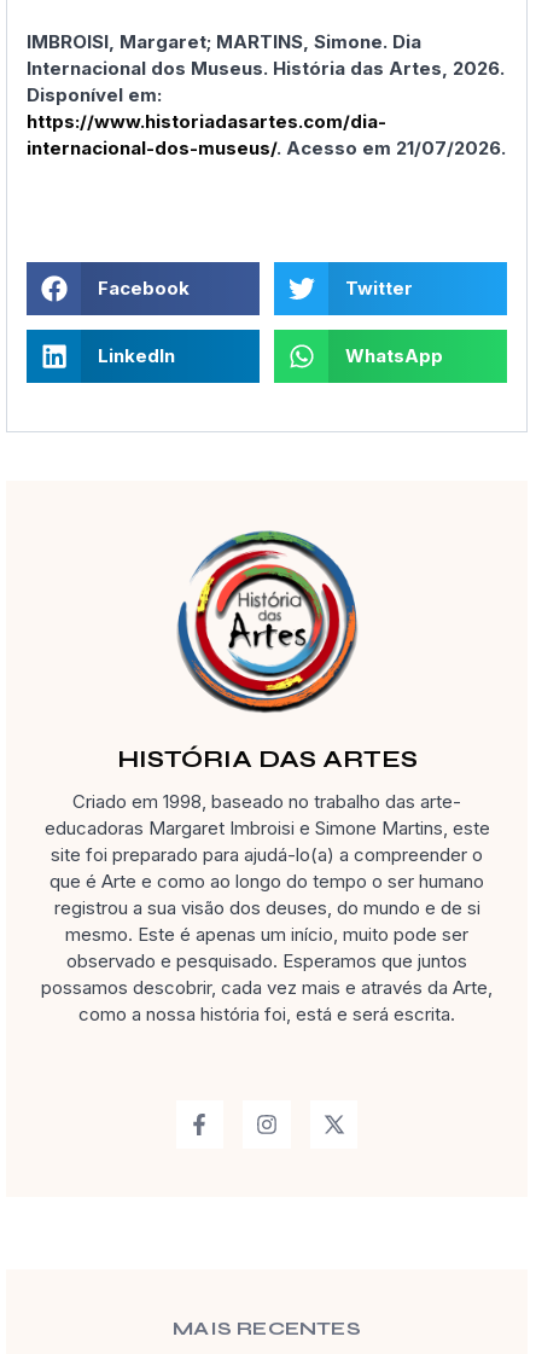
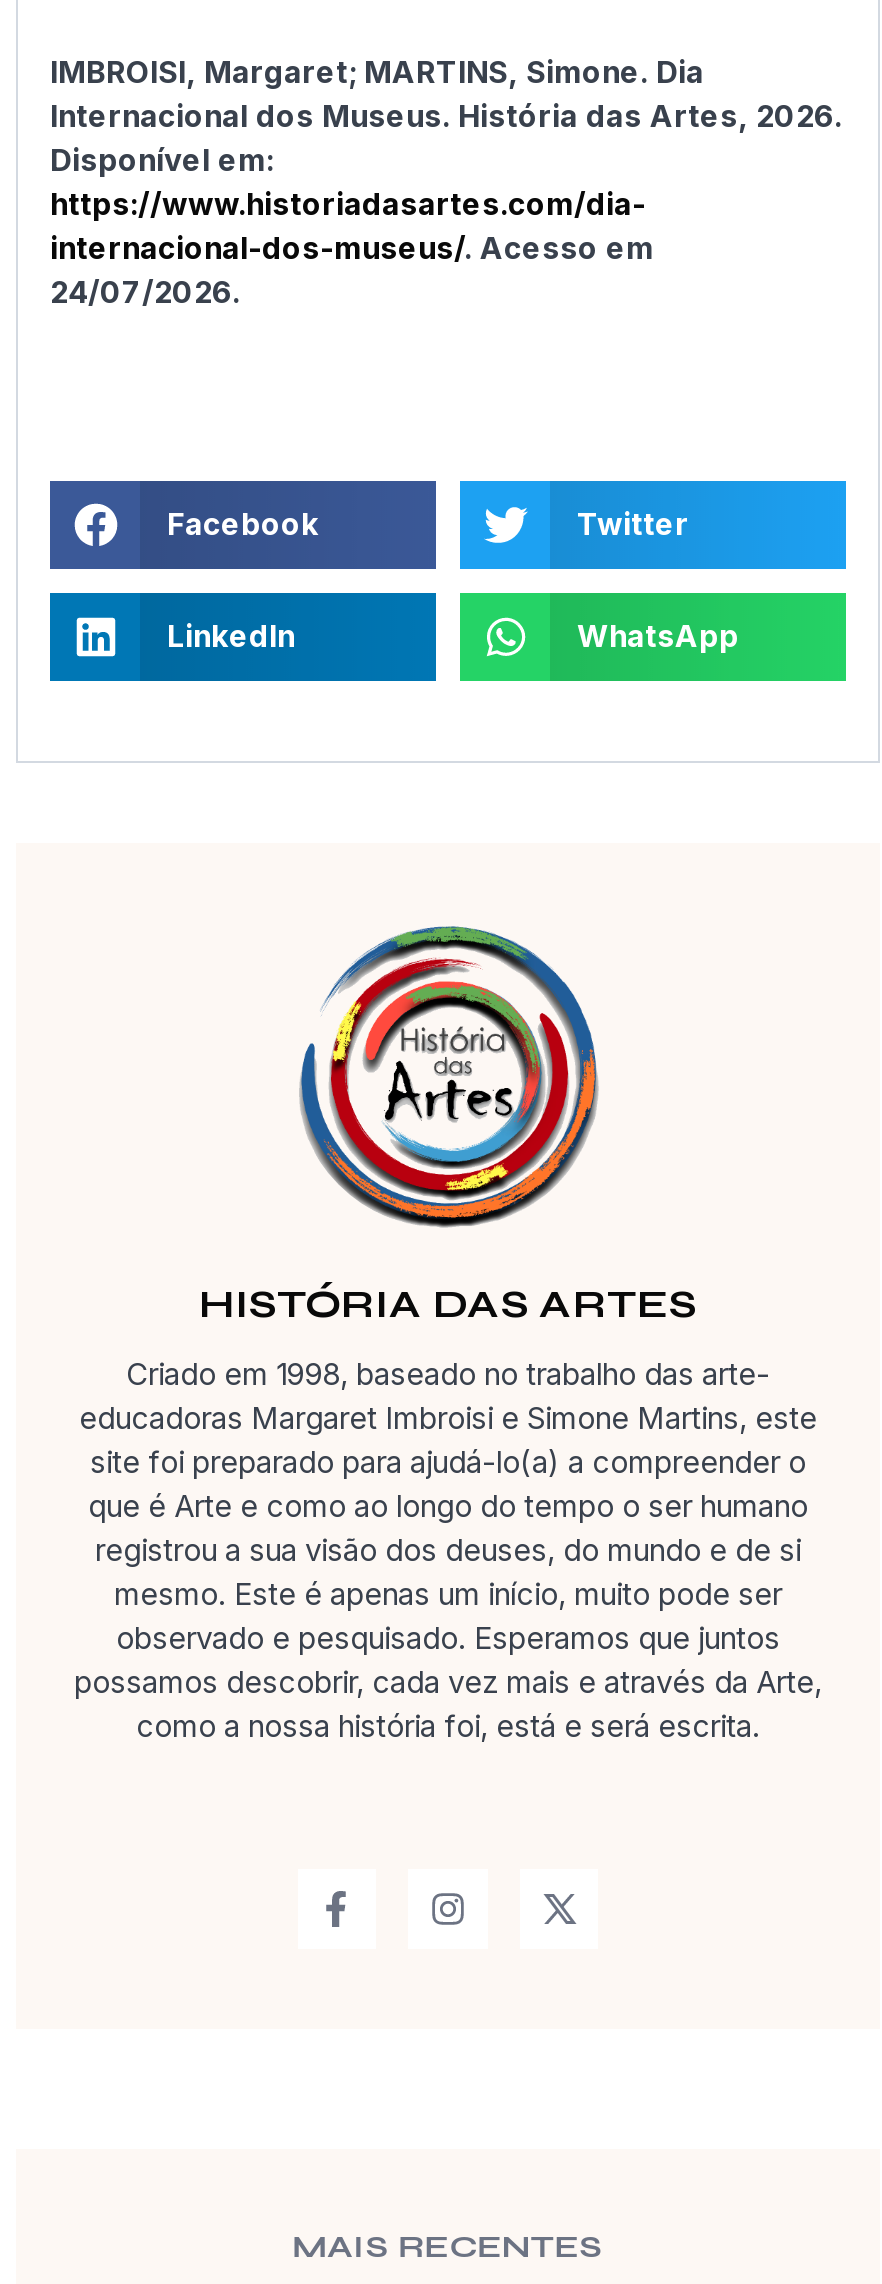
[27,137,506,160] internacional-dos-museus/. Acesso em 21/07/2026. -> [50,230,654,312] internacional-dos-museus/. Acesso em | 24/07/2026.

